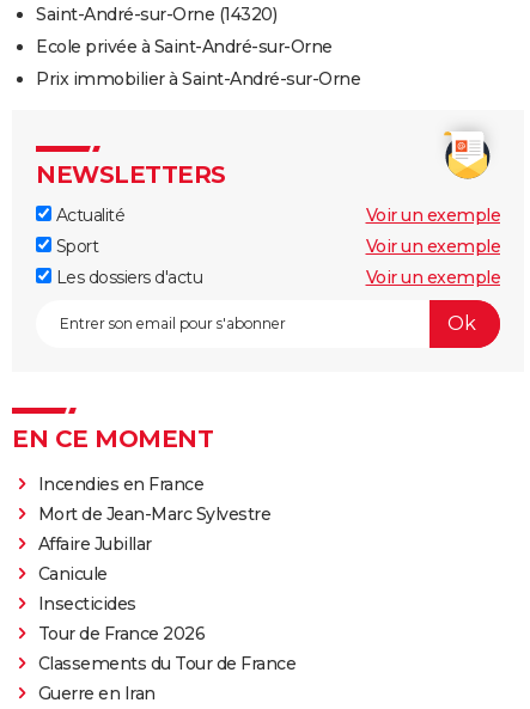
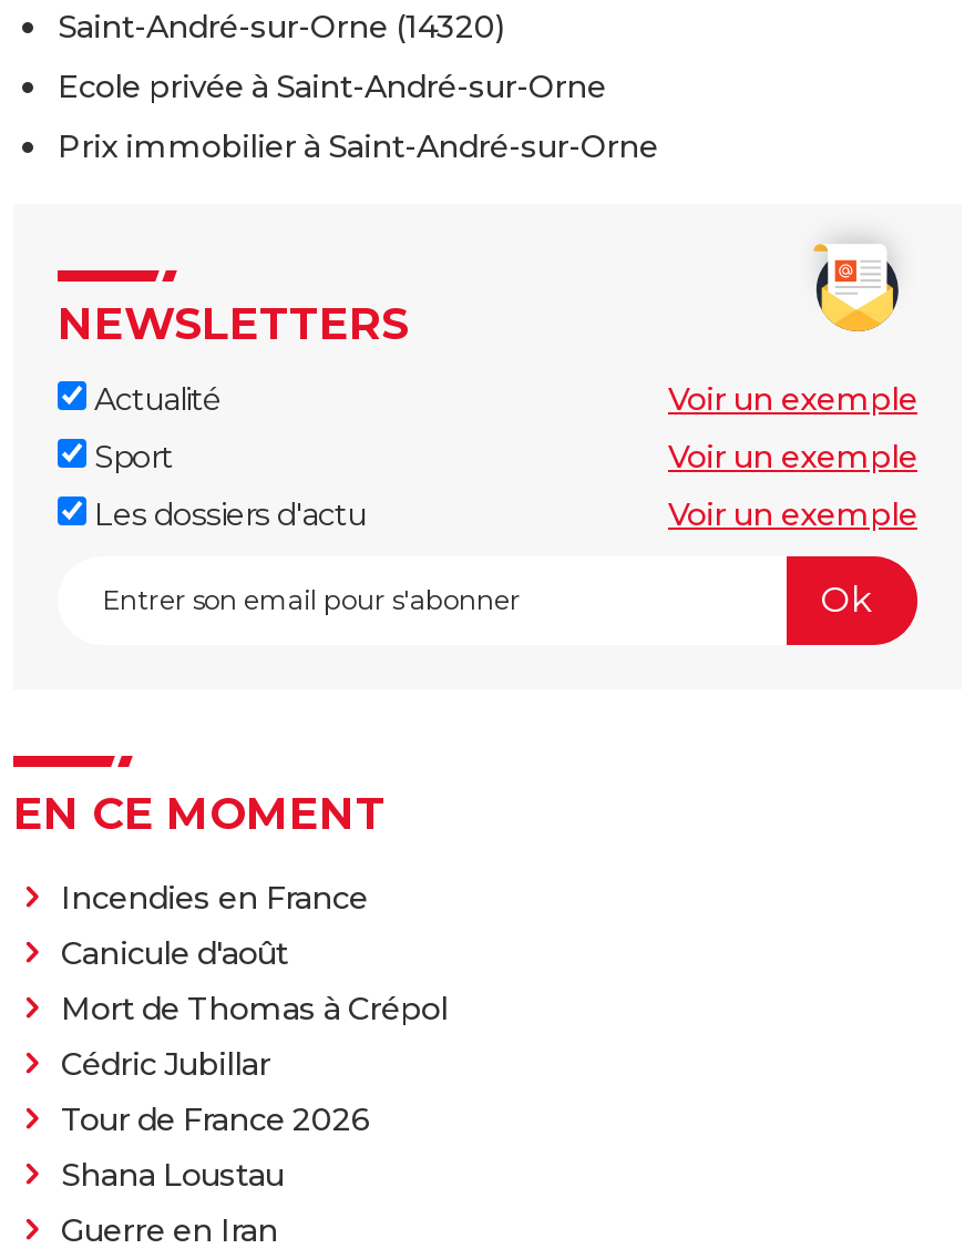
[38,503,270,614] Mort de Jean-Marc Sylvestre | Affaire Jubillar | Canicule | Insecticides -> [61,932,448,1083] Canicule d'août | Mort de Thomas à Crépol | Cédric Jubillar
[38,652,296,674] Classements du Tour de France -> [61,1154,284,1194] Shana Loustau

